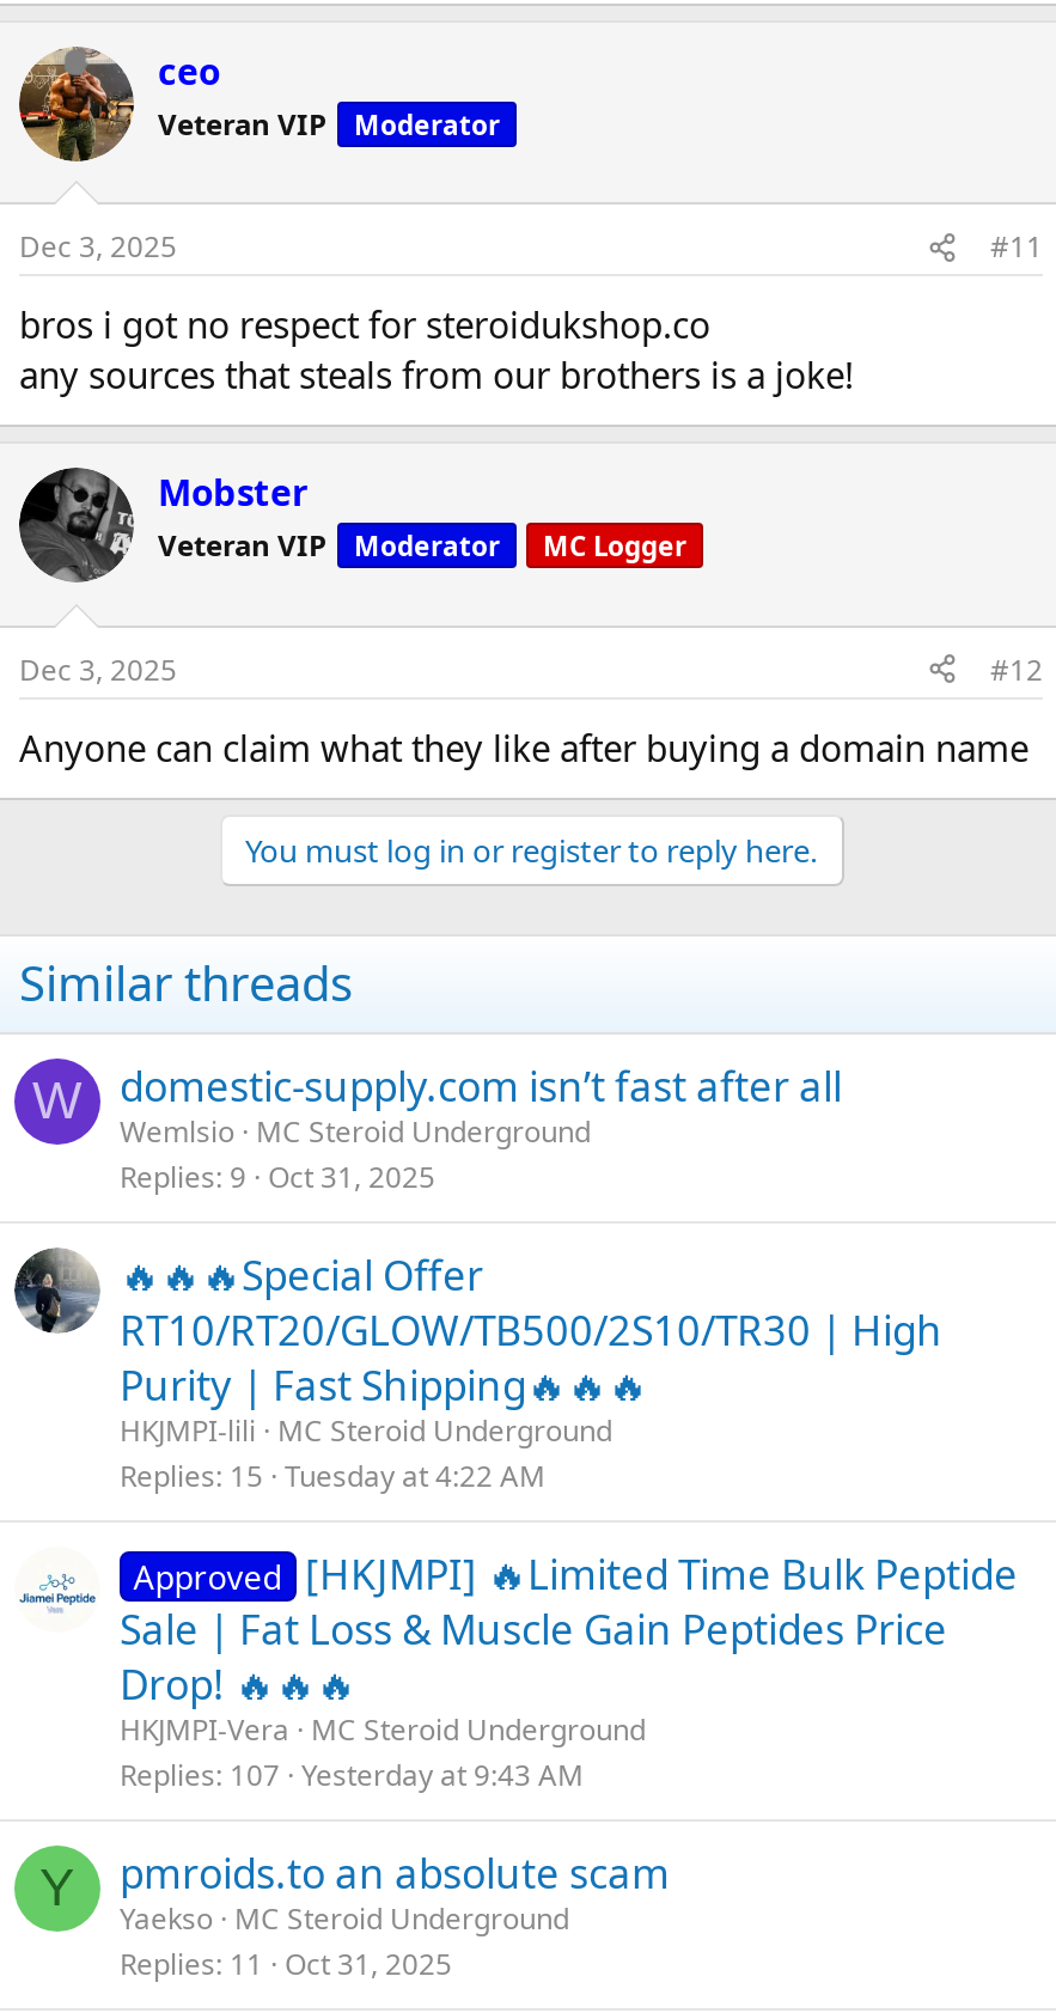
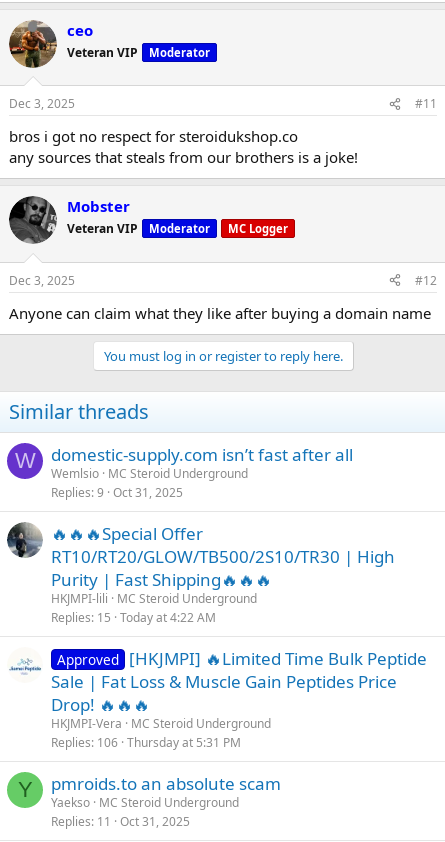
[120,1454,545,1495] Replies 15 Tuesday at 4:22 AM -> [51,608,216,625] Replies 15 Today at 4:22 AM
[120,1753,584,1794] Replies 107 Yesterday at 9:43 AM -> [51,733,241,750] Replies 106 Thursday at 5:31 PM

